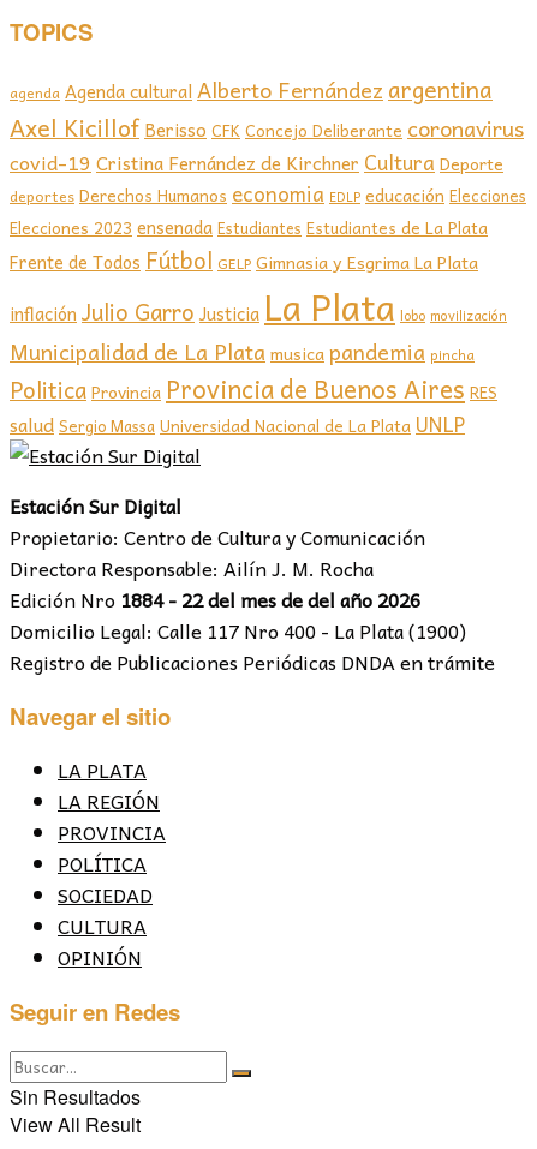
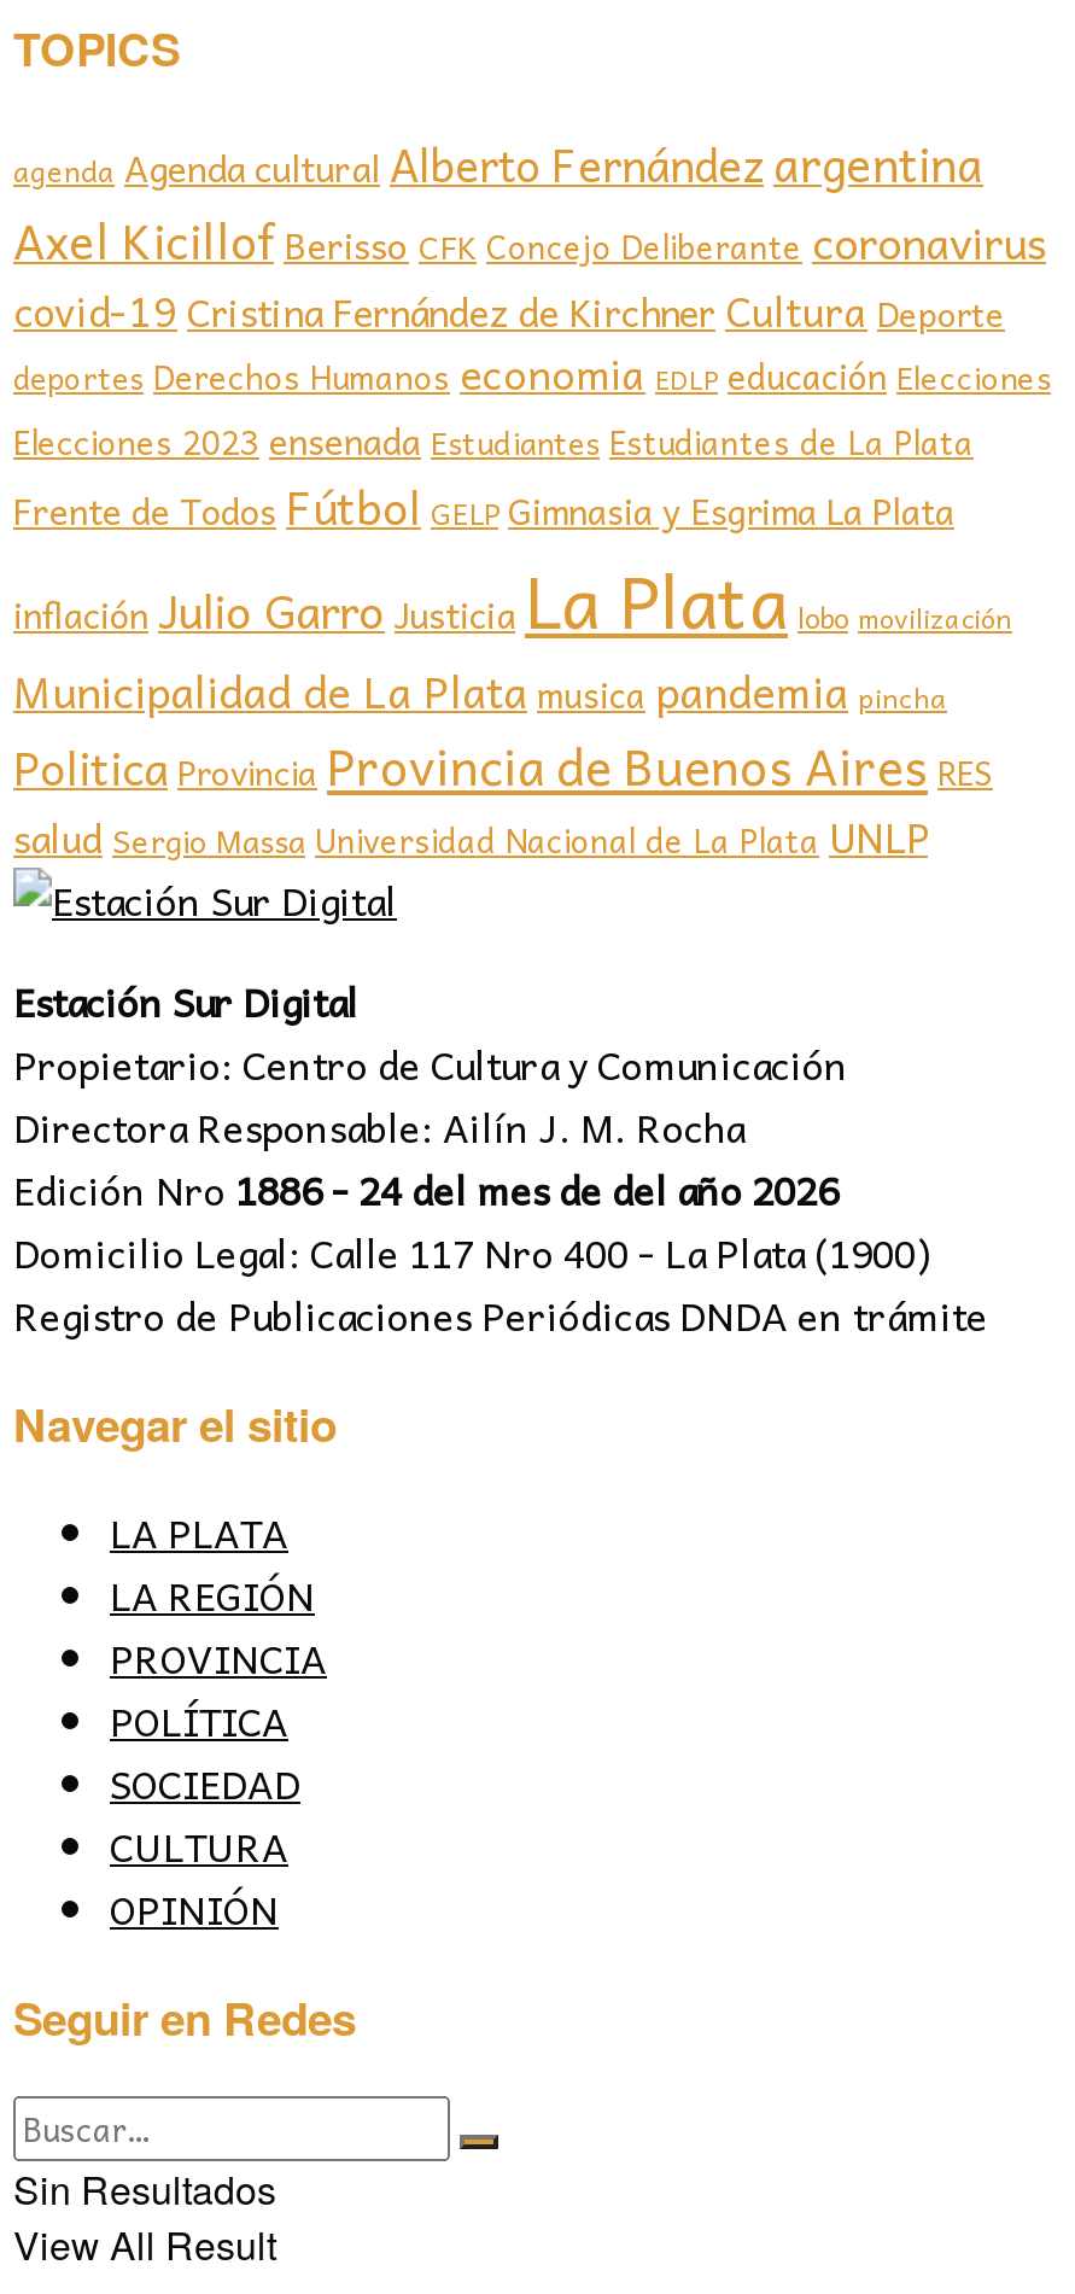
[10,583,420,615] Edición Nro 1884 - 22 del mes de del año 2026 -> [13,1157,839,1220] Edición Nro 1886 - 24 del mes de del año 2026

